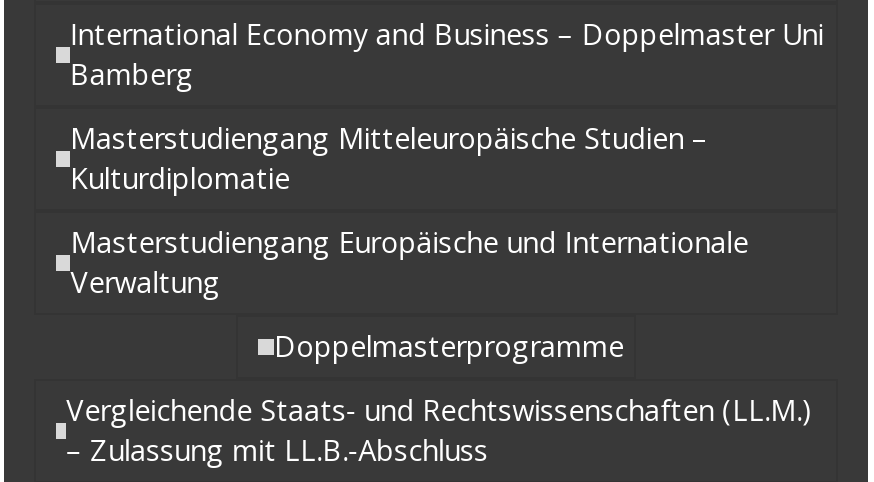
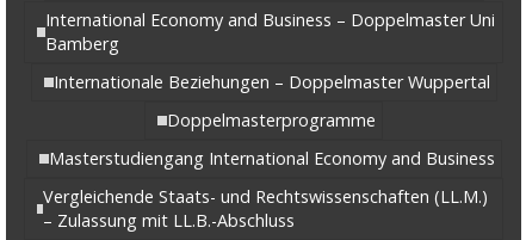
[70,118,748,300] Masterstudiengang Mitteleuropäische Studien – | Kulturdiplomatie | Masterstudiengang Europäische und Internationale | Verwaltung -> [53,71,490,93] Internationale Beziehungen – Doppelmaster Wuppertal
moved [274,326,624,364] -> [167,109,376,132]: Doppelmasterprogramme
none -> [48,147,494,170] Masterstudiengang International Economy and Business

